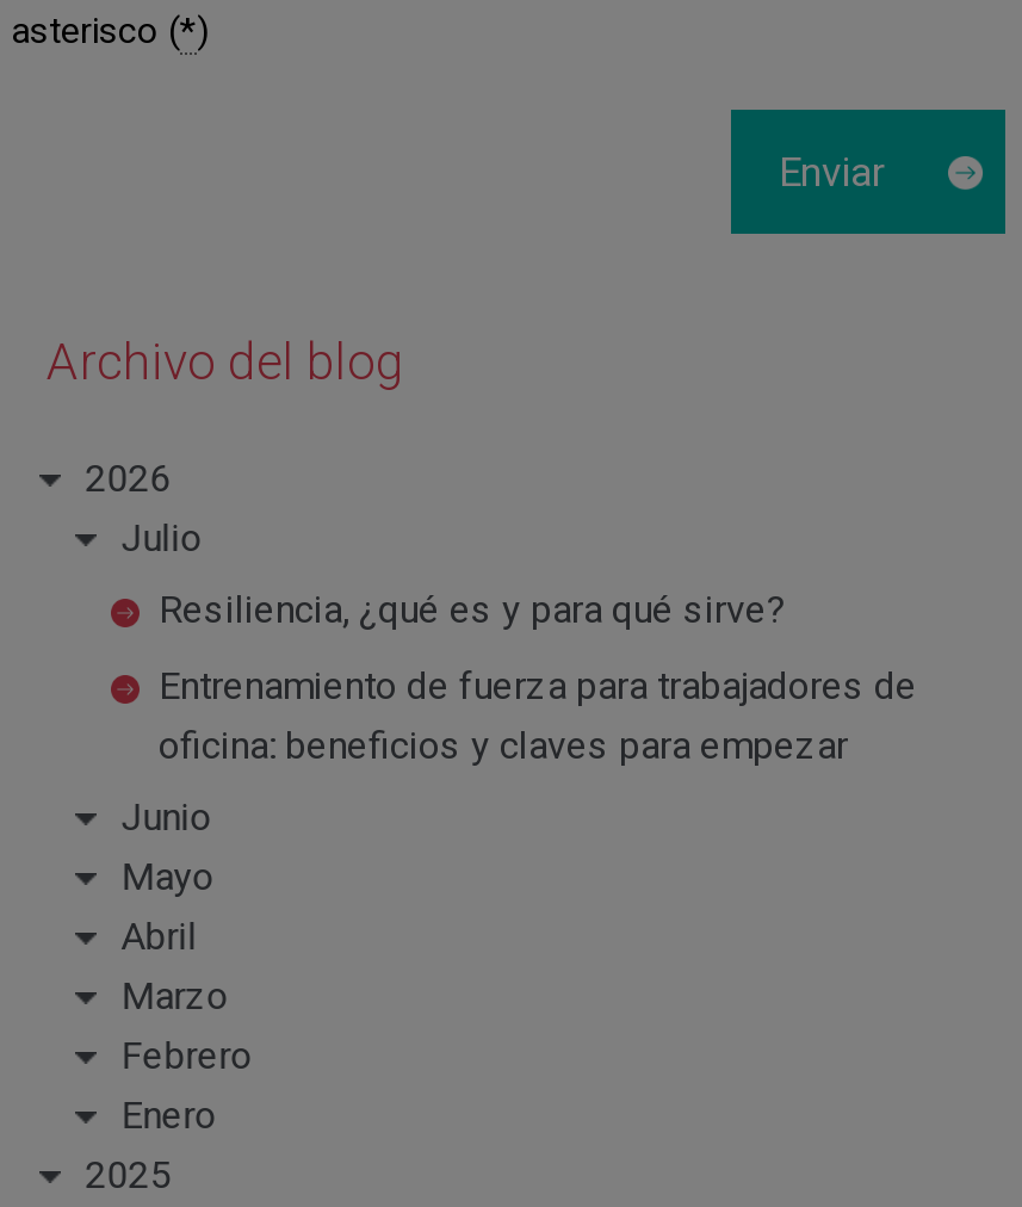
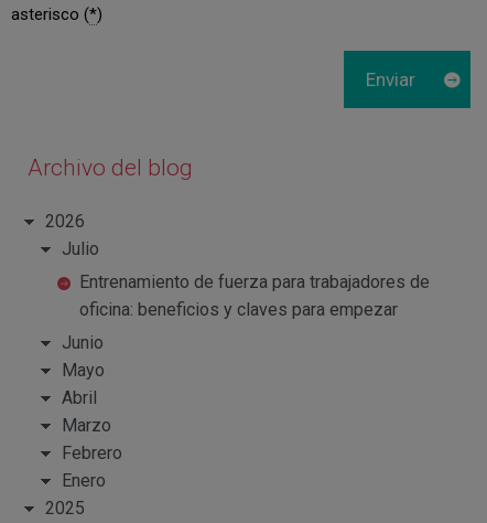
[159,587,786,632] Resiliencia, ¿qué es y para qué sirve? -> none

